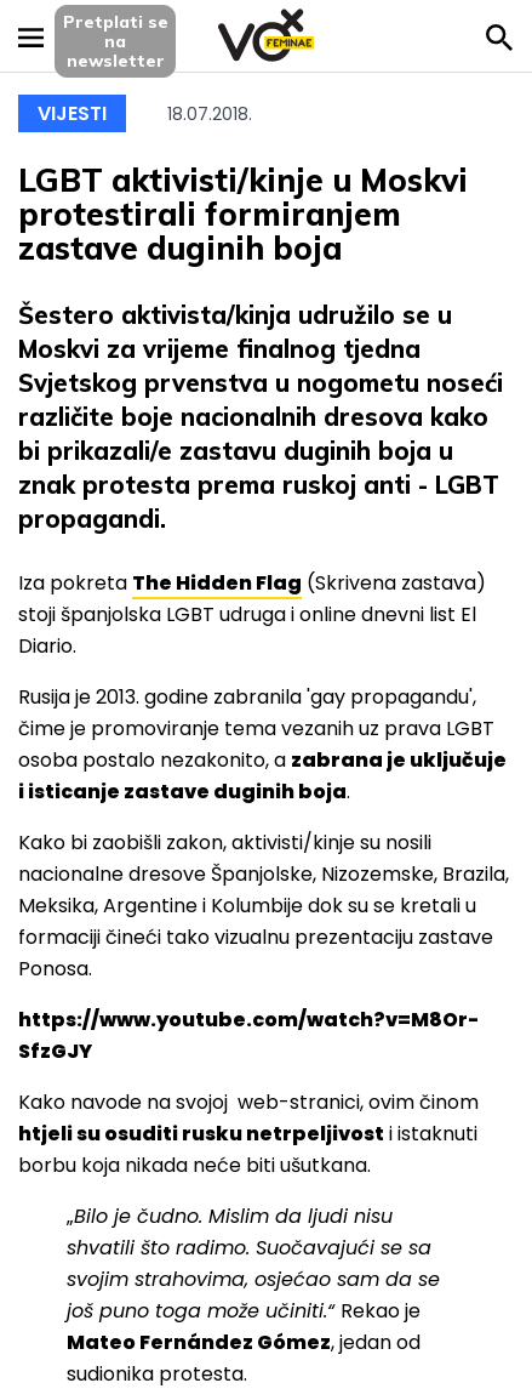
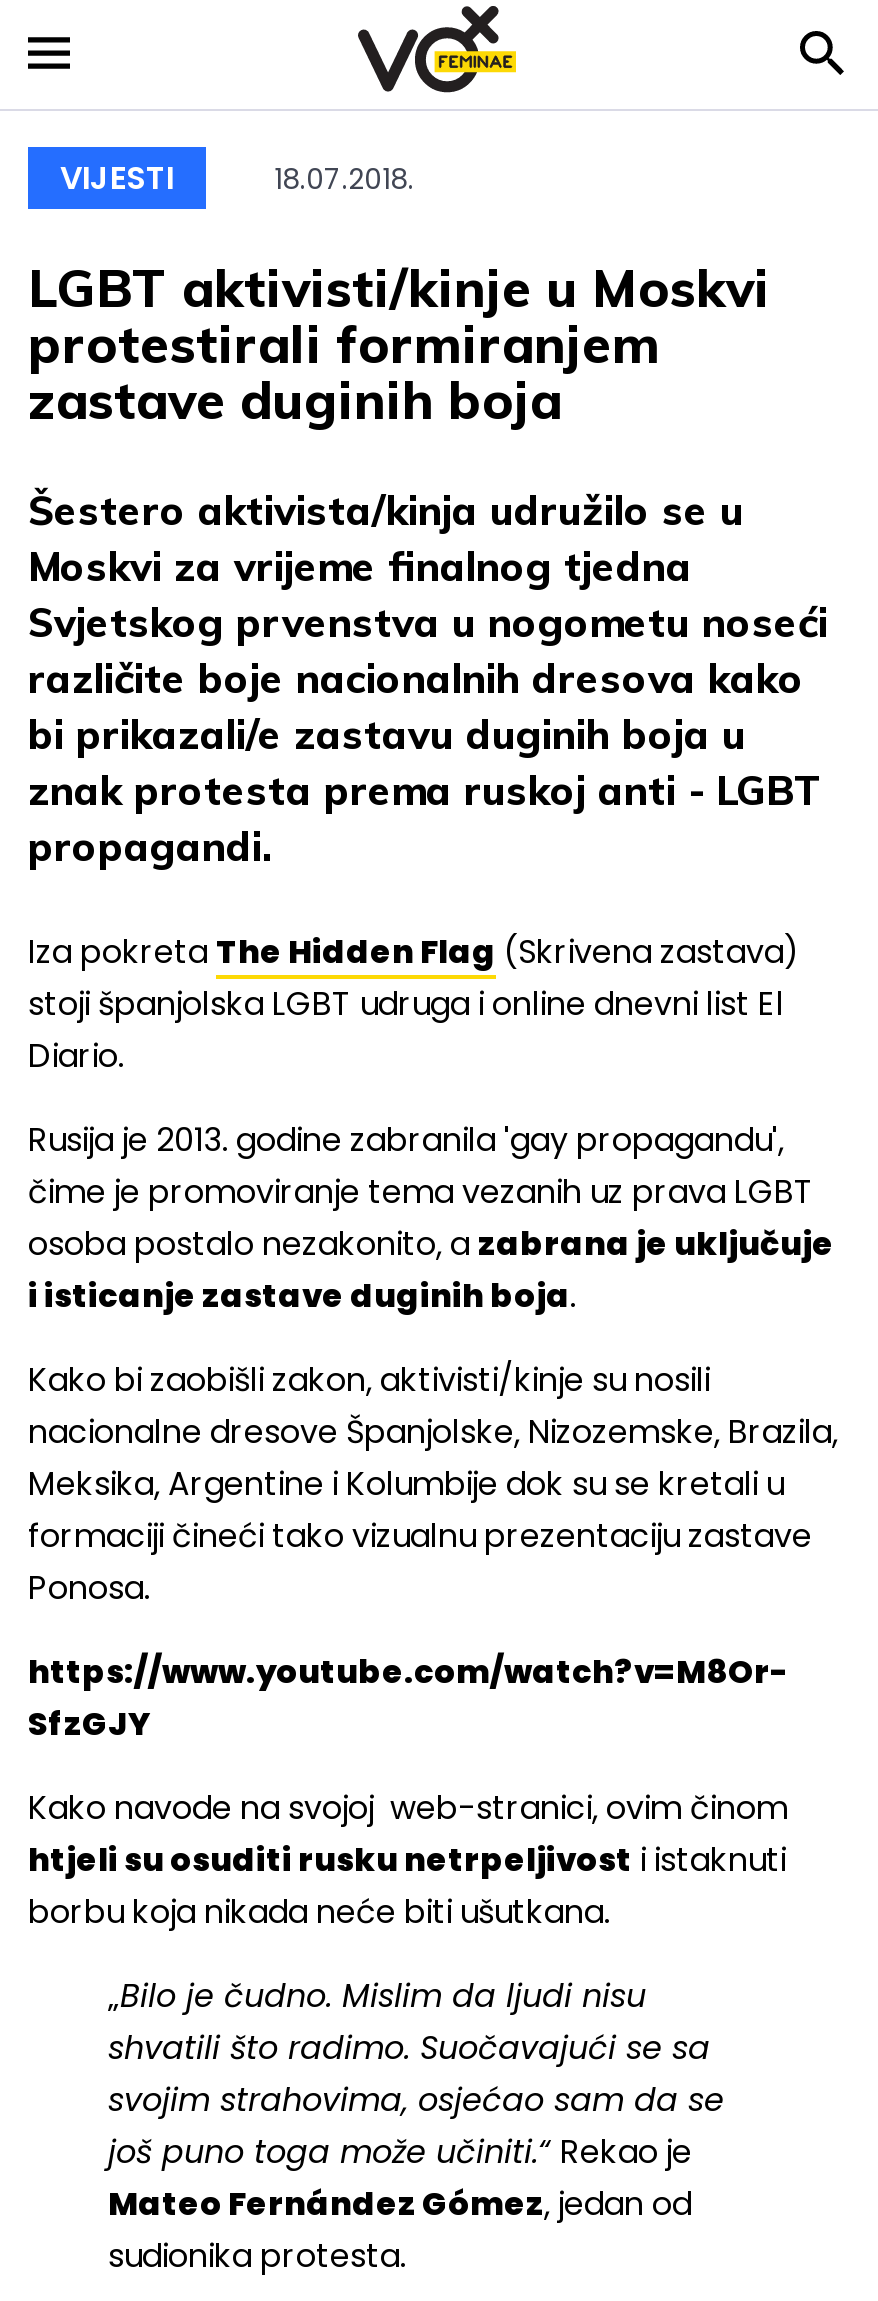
[62,11,168,72] Pretplati se | na | newsletter -> none

